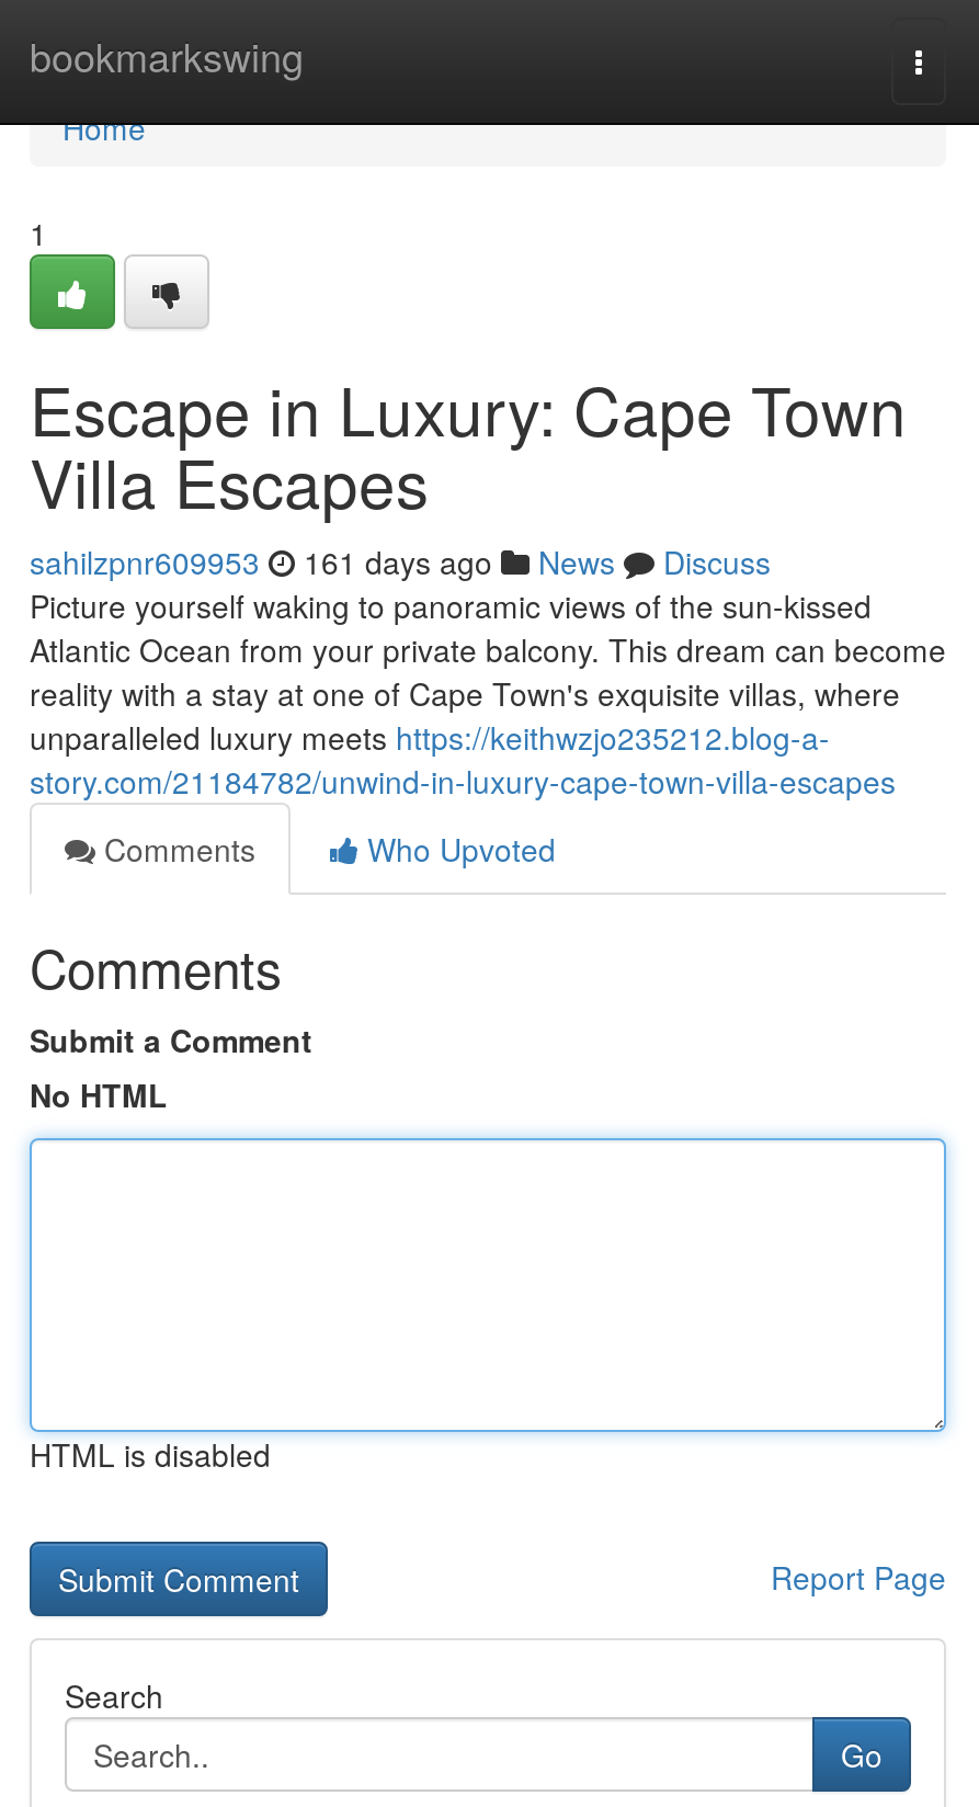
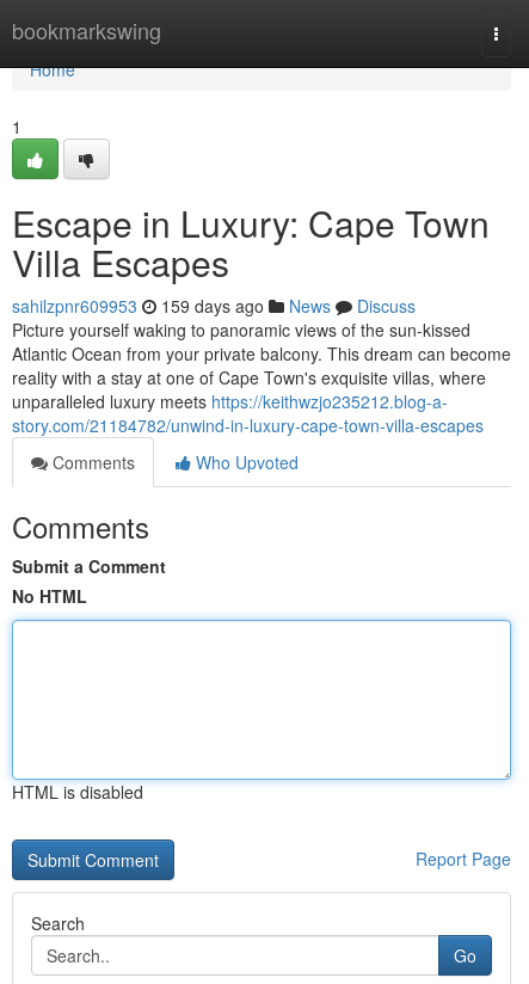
[30,539,771,583] sahilzpnr609953 161 days ago News Discuss -> [12,294,416,318] sahilzpnr609953 159 days ago News Discuss

